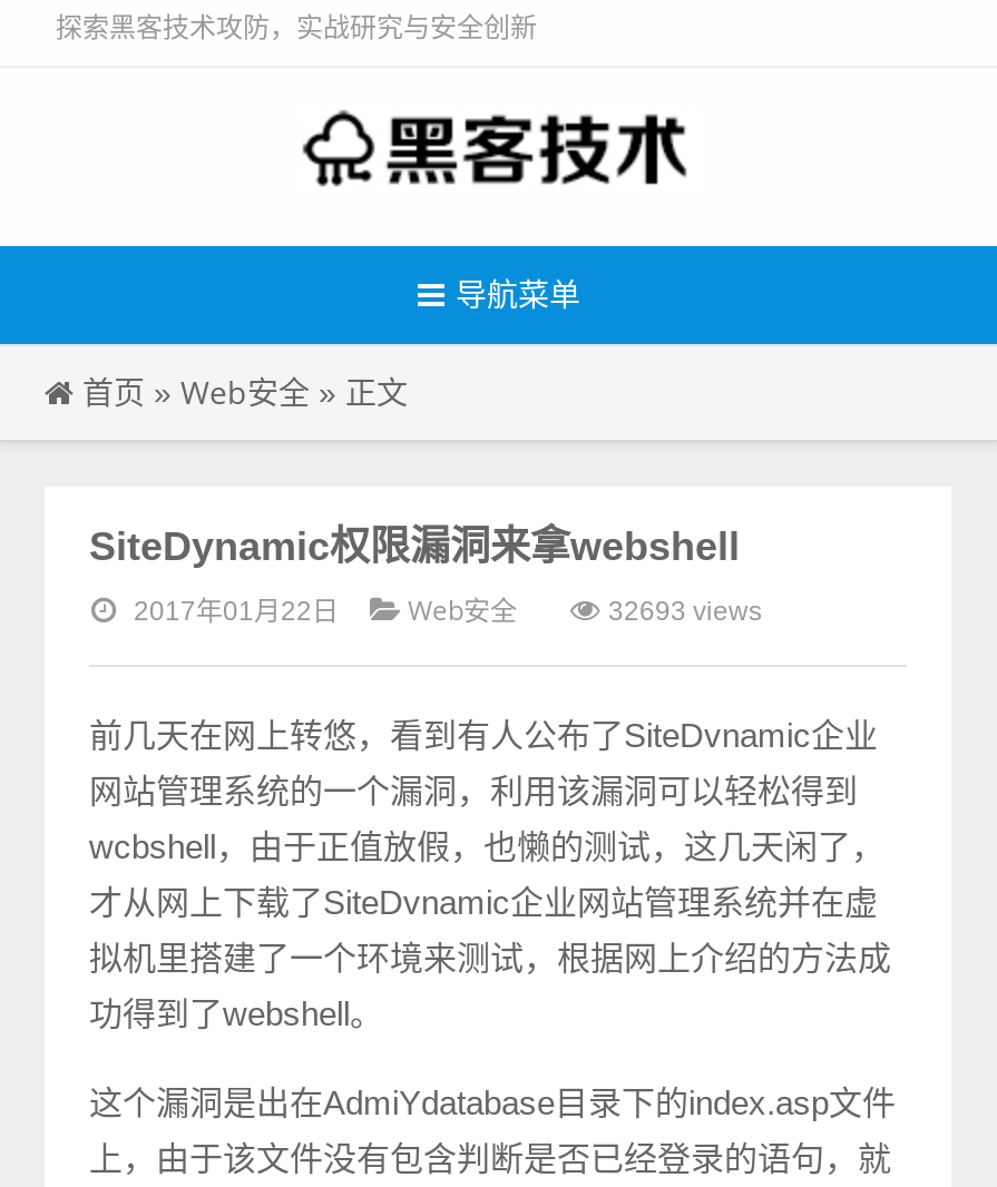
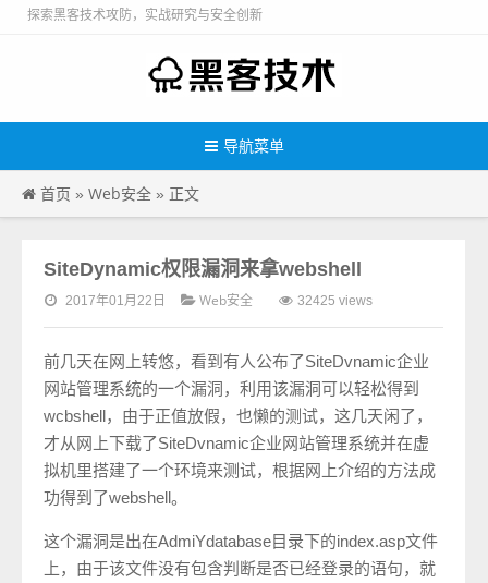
[608,596,762,627] 32693 views -> [297,293,373,308] 32425 views

